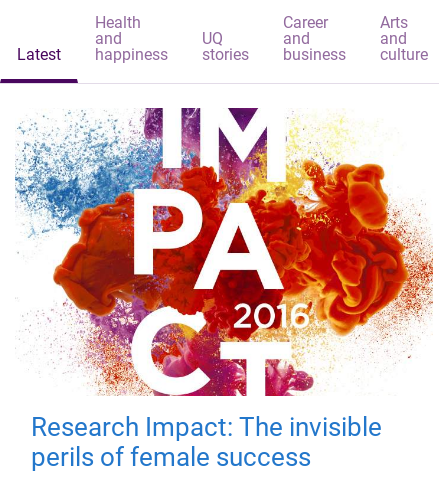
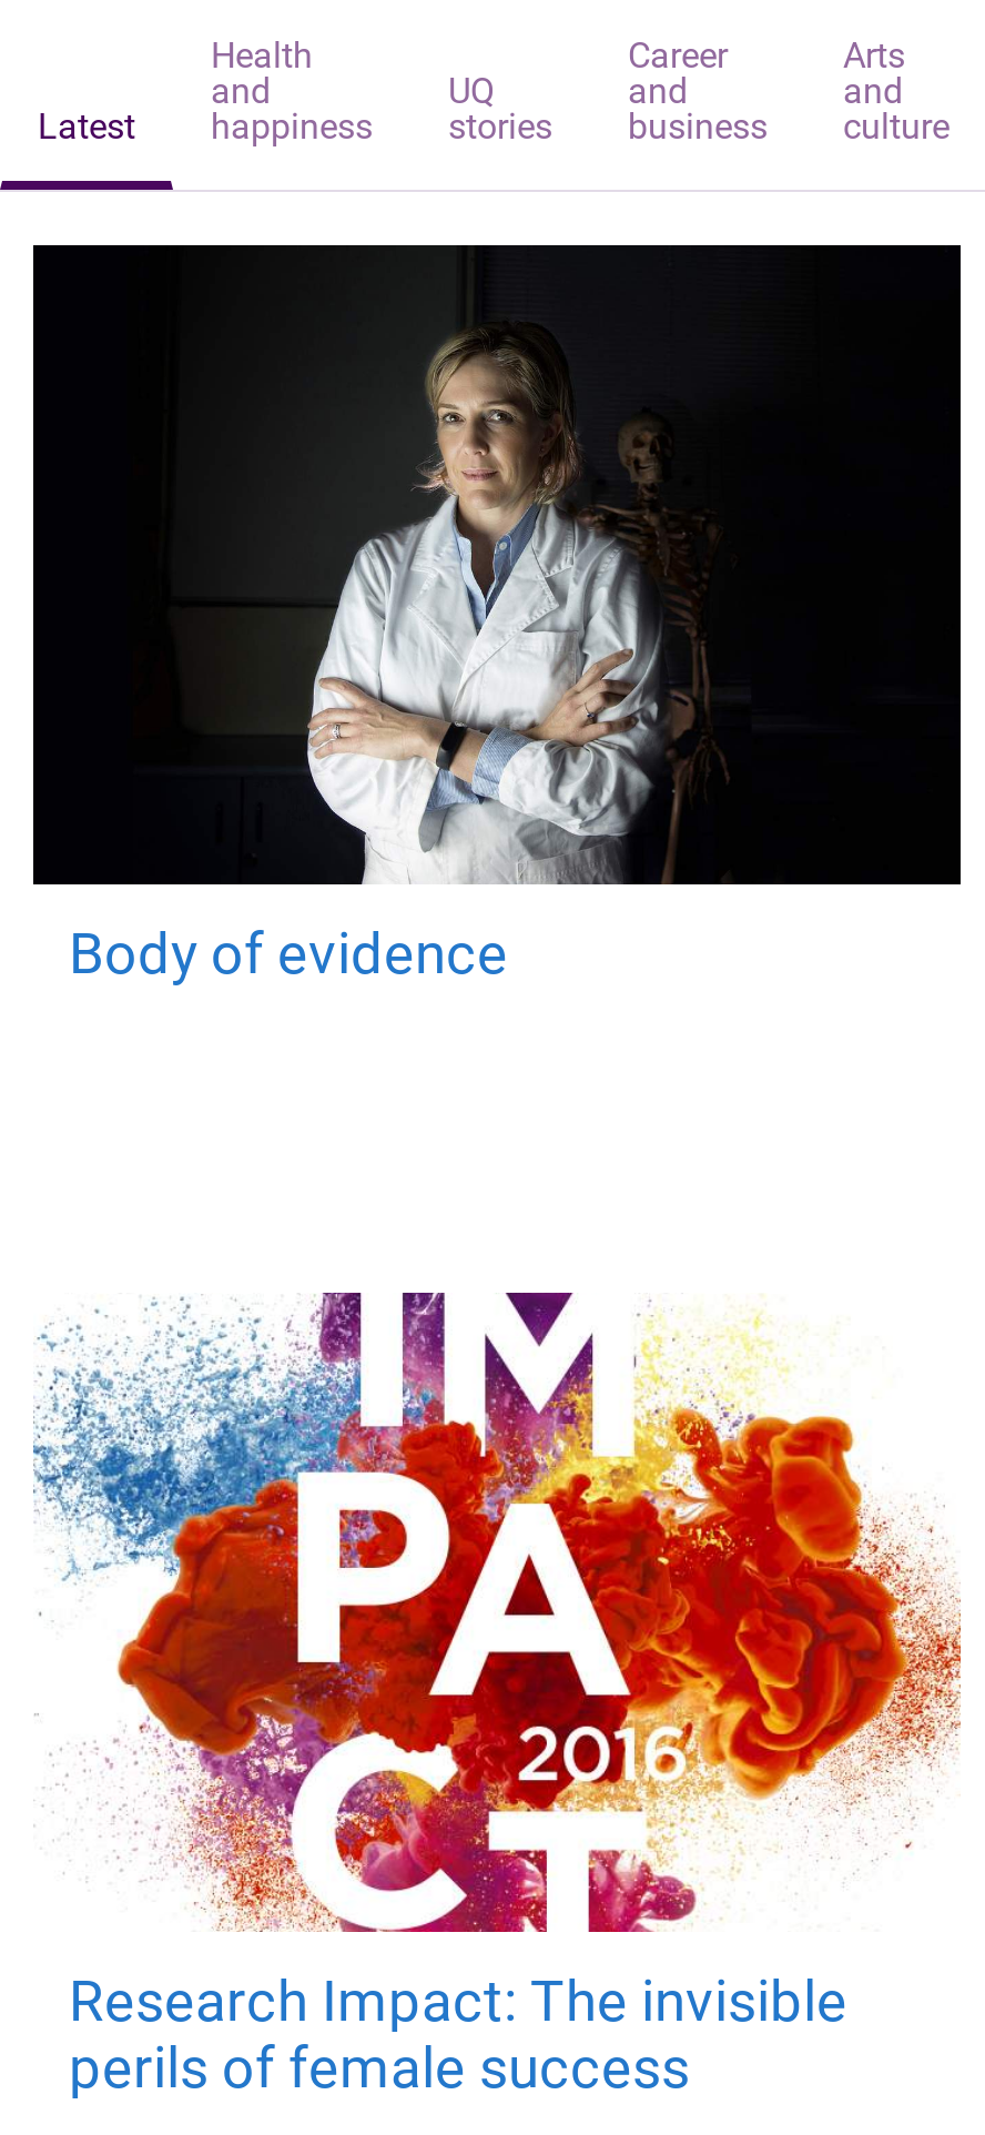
none -> [31,243,963,986] [image] | Body of evidence

